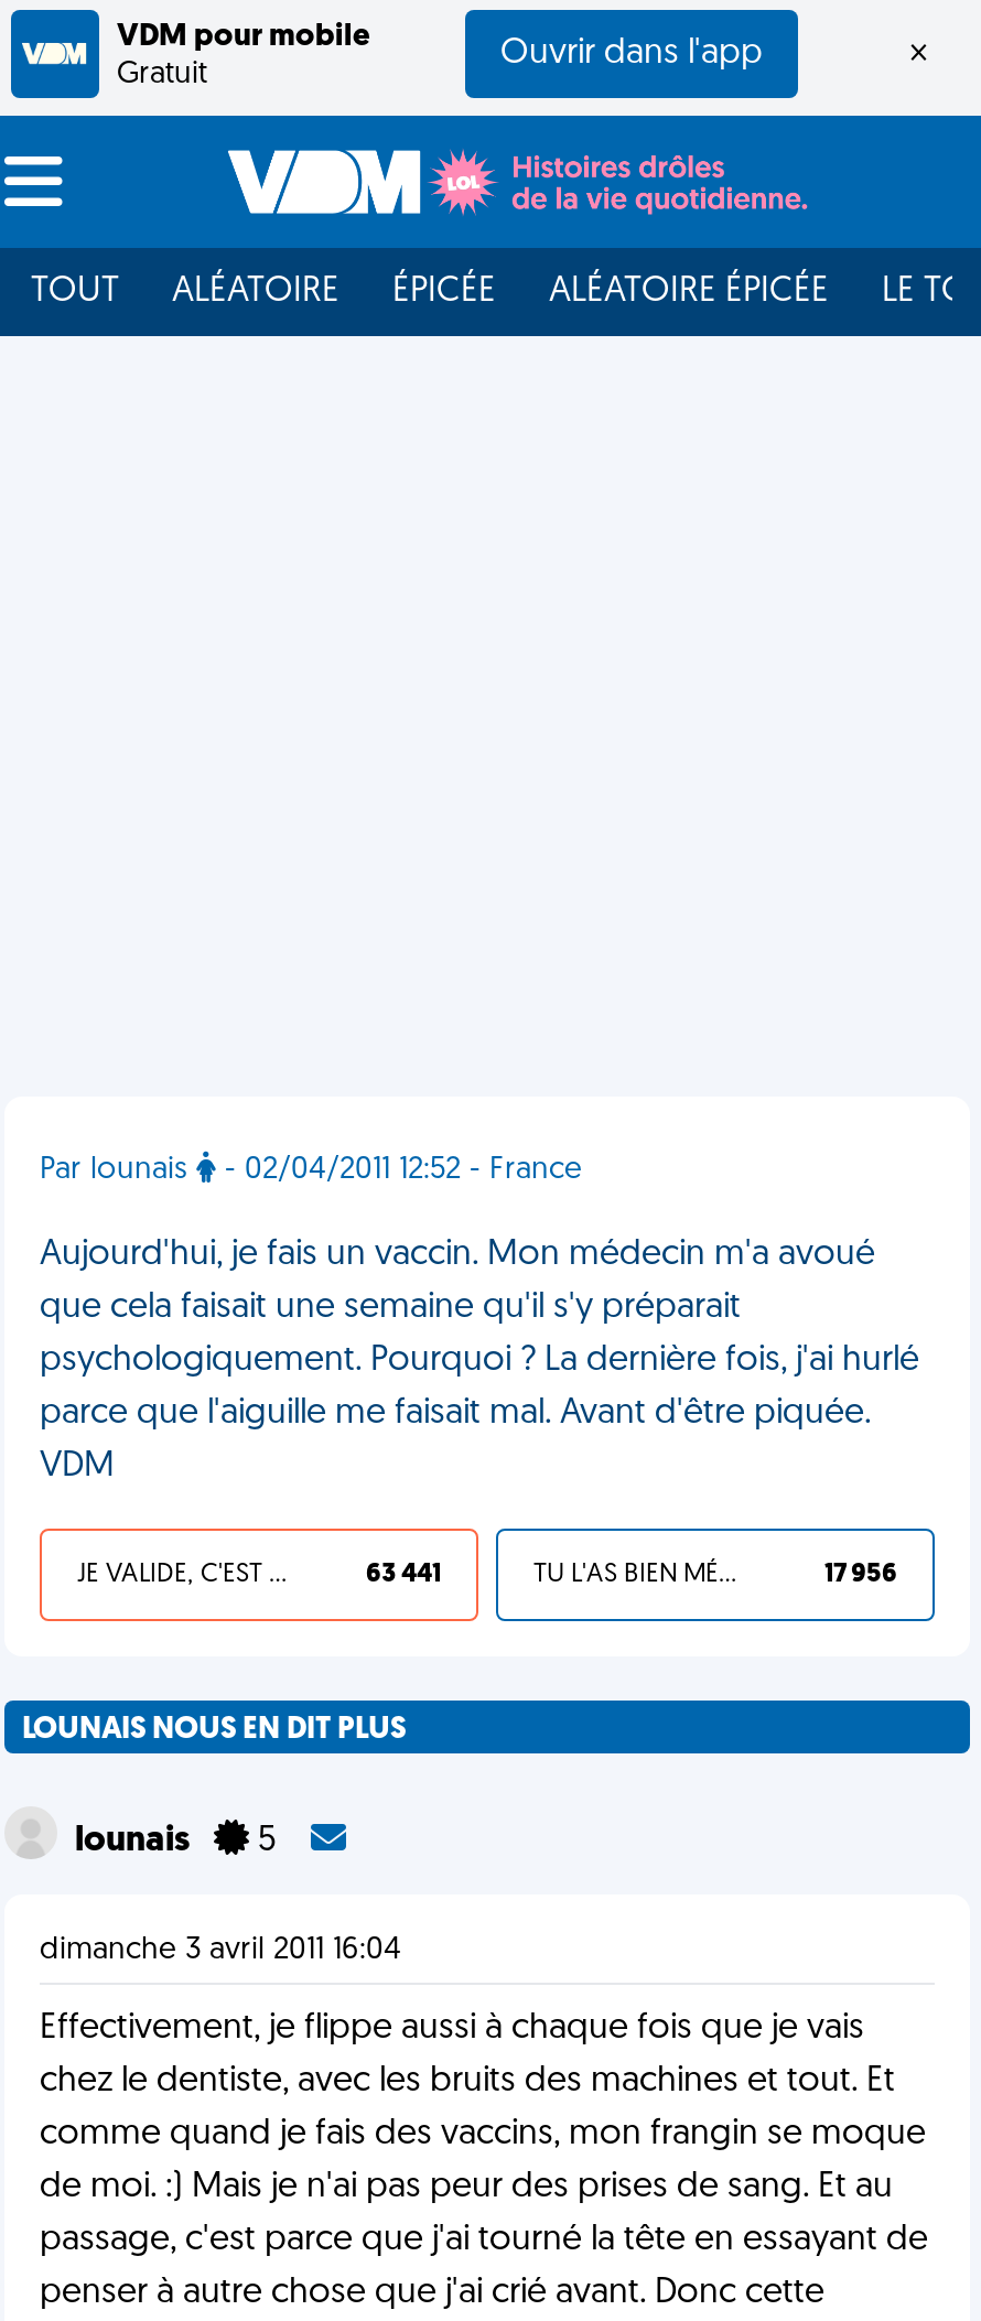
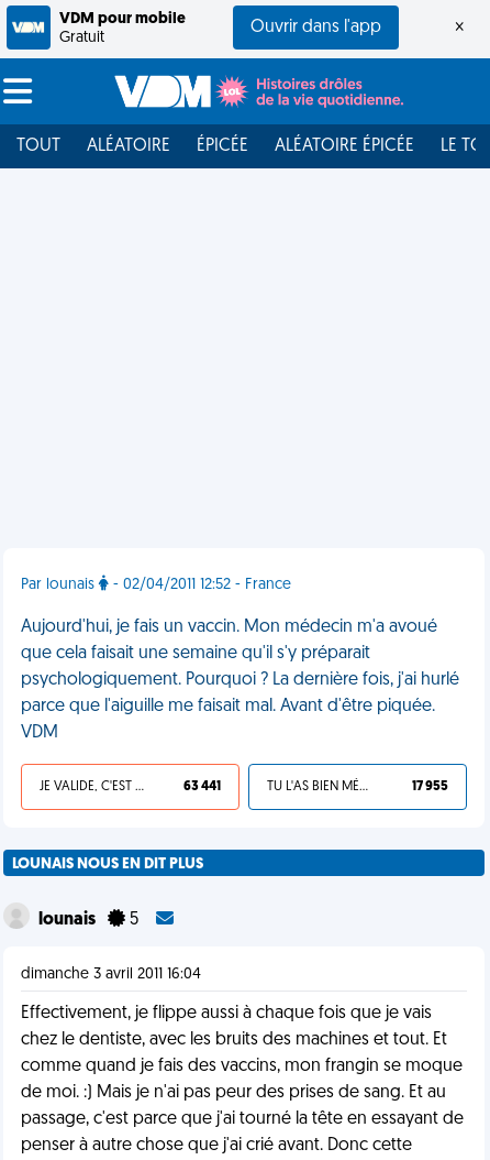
[824,1562,897,1588] 17 956 -> [412,780,448,794] 17 955

